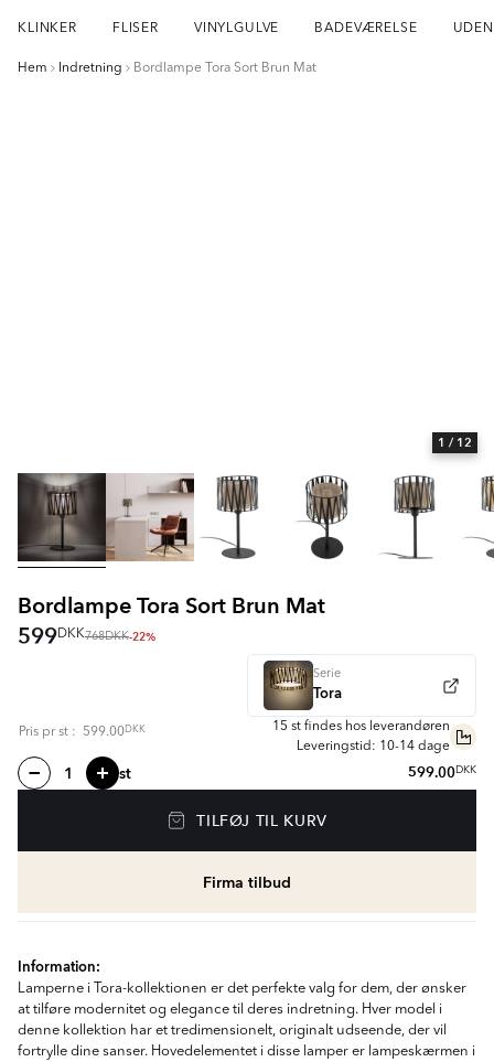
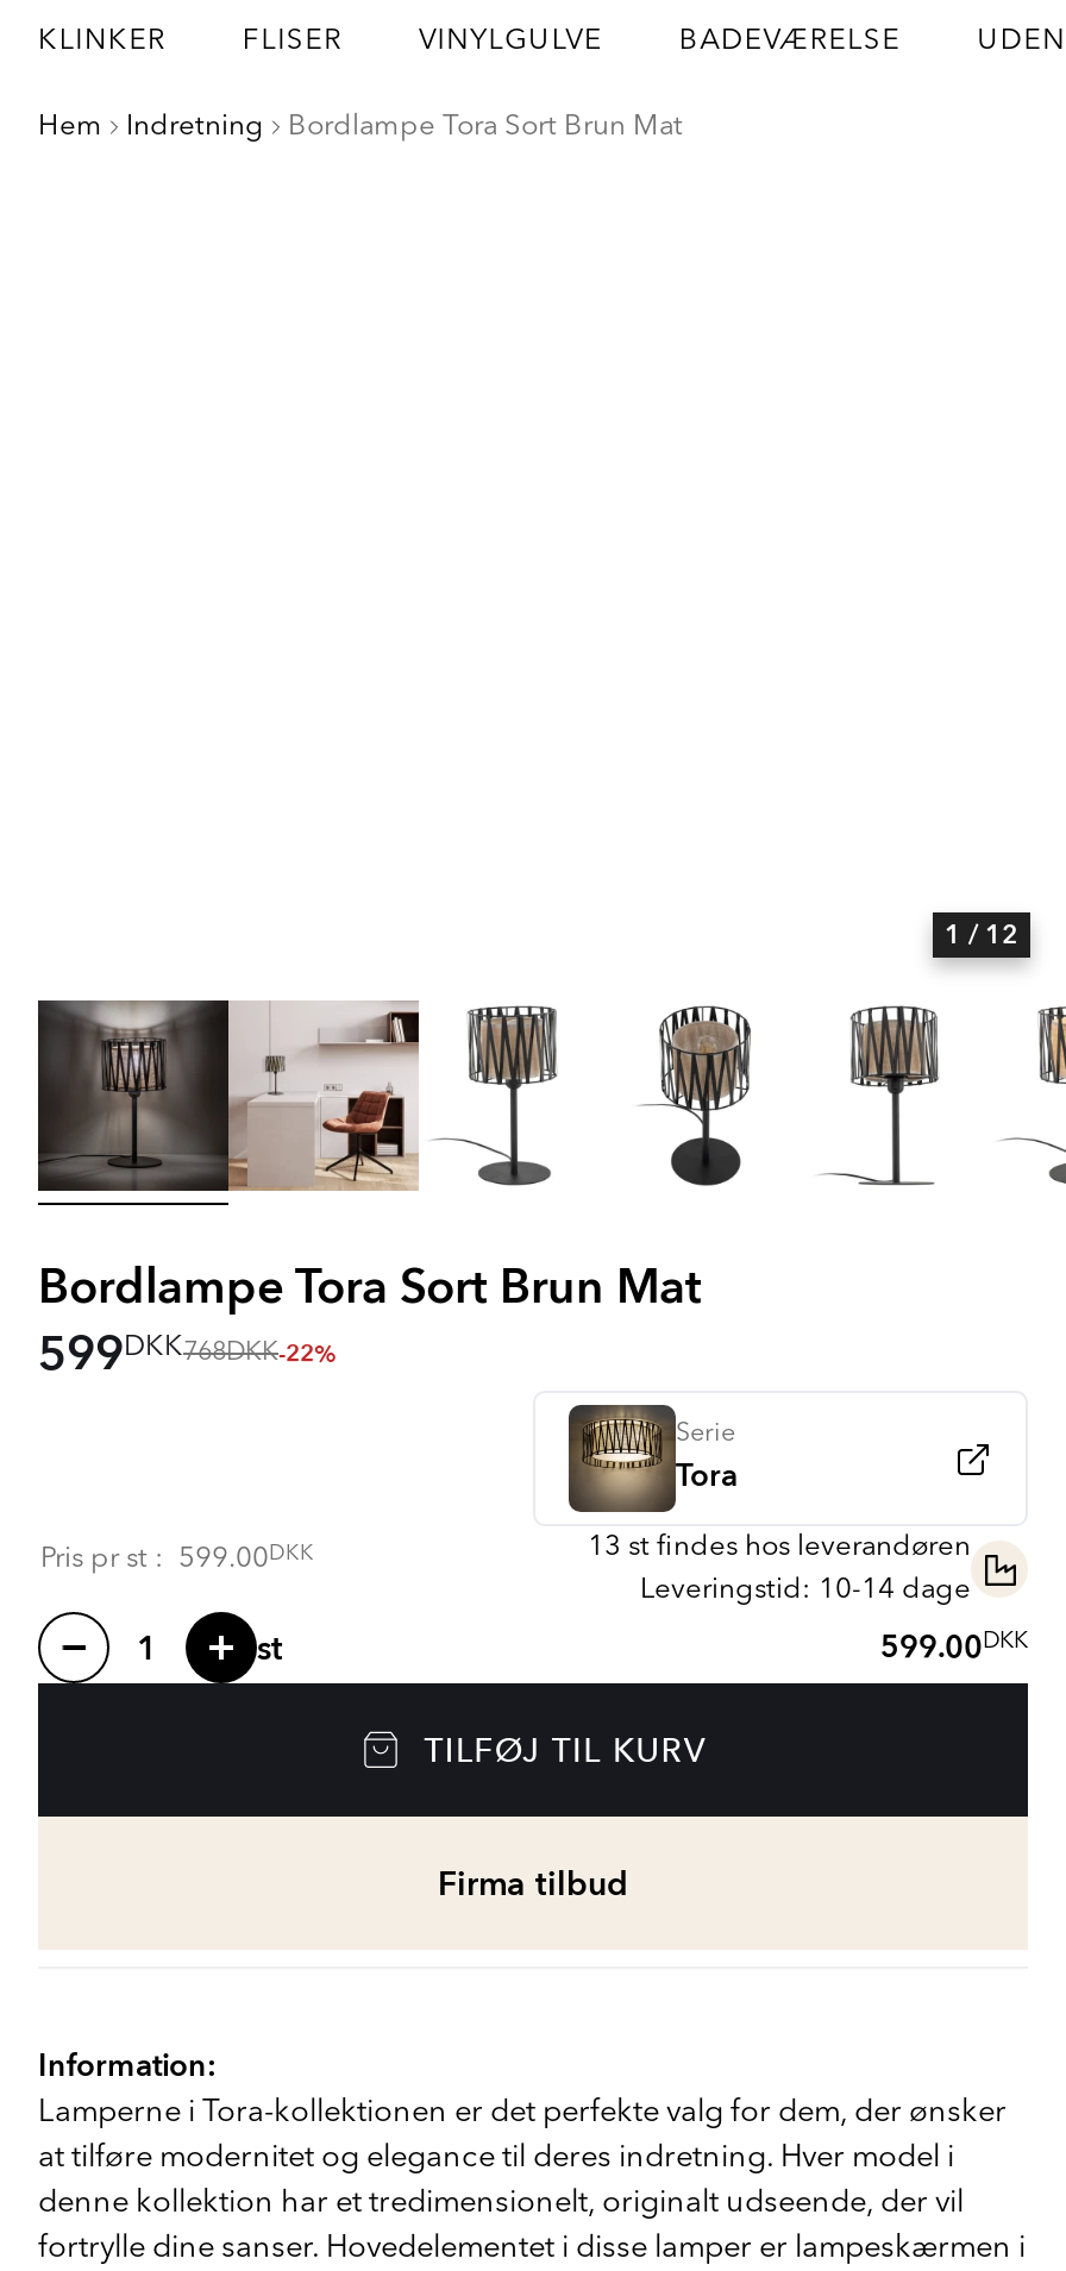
[272,720,450,733] 15 st findes hos leverandøren -> [588,1533,971,1562] 13 st findes hos leverandøren

